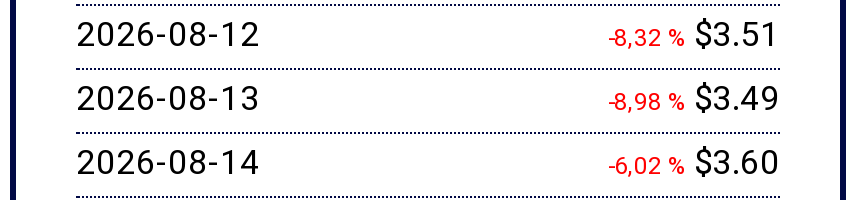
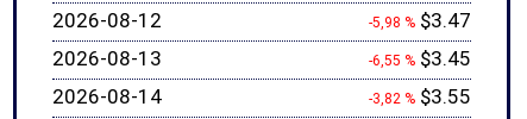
[608,14,780,54] -8,32 % $3.51 -> [369,8,471,32] -5,98 % $3.47
[608,78,780,118] -8,98 % $3.49 -> [369,46,471,70] -6,55 % $3.45
[608,142,780,182] -6,02 % $3.60 -> [369,84,471,108] -3,82 % $3.55

